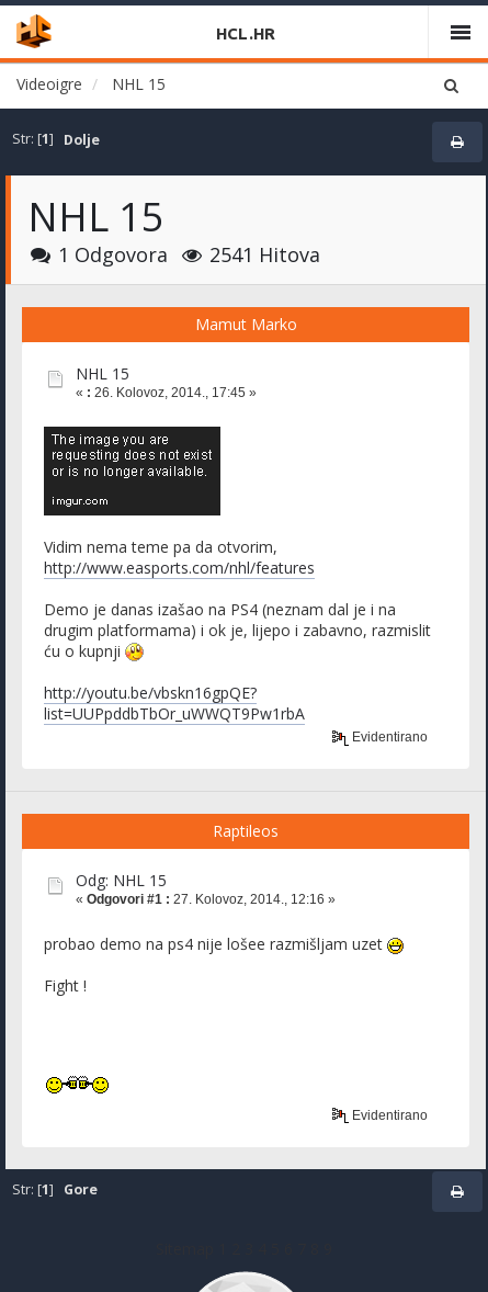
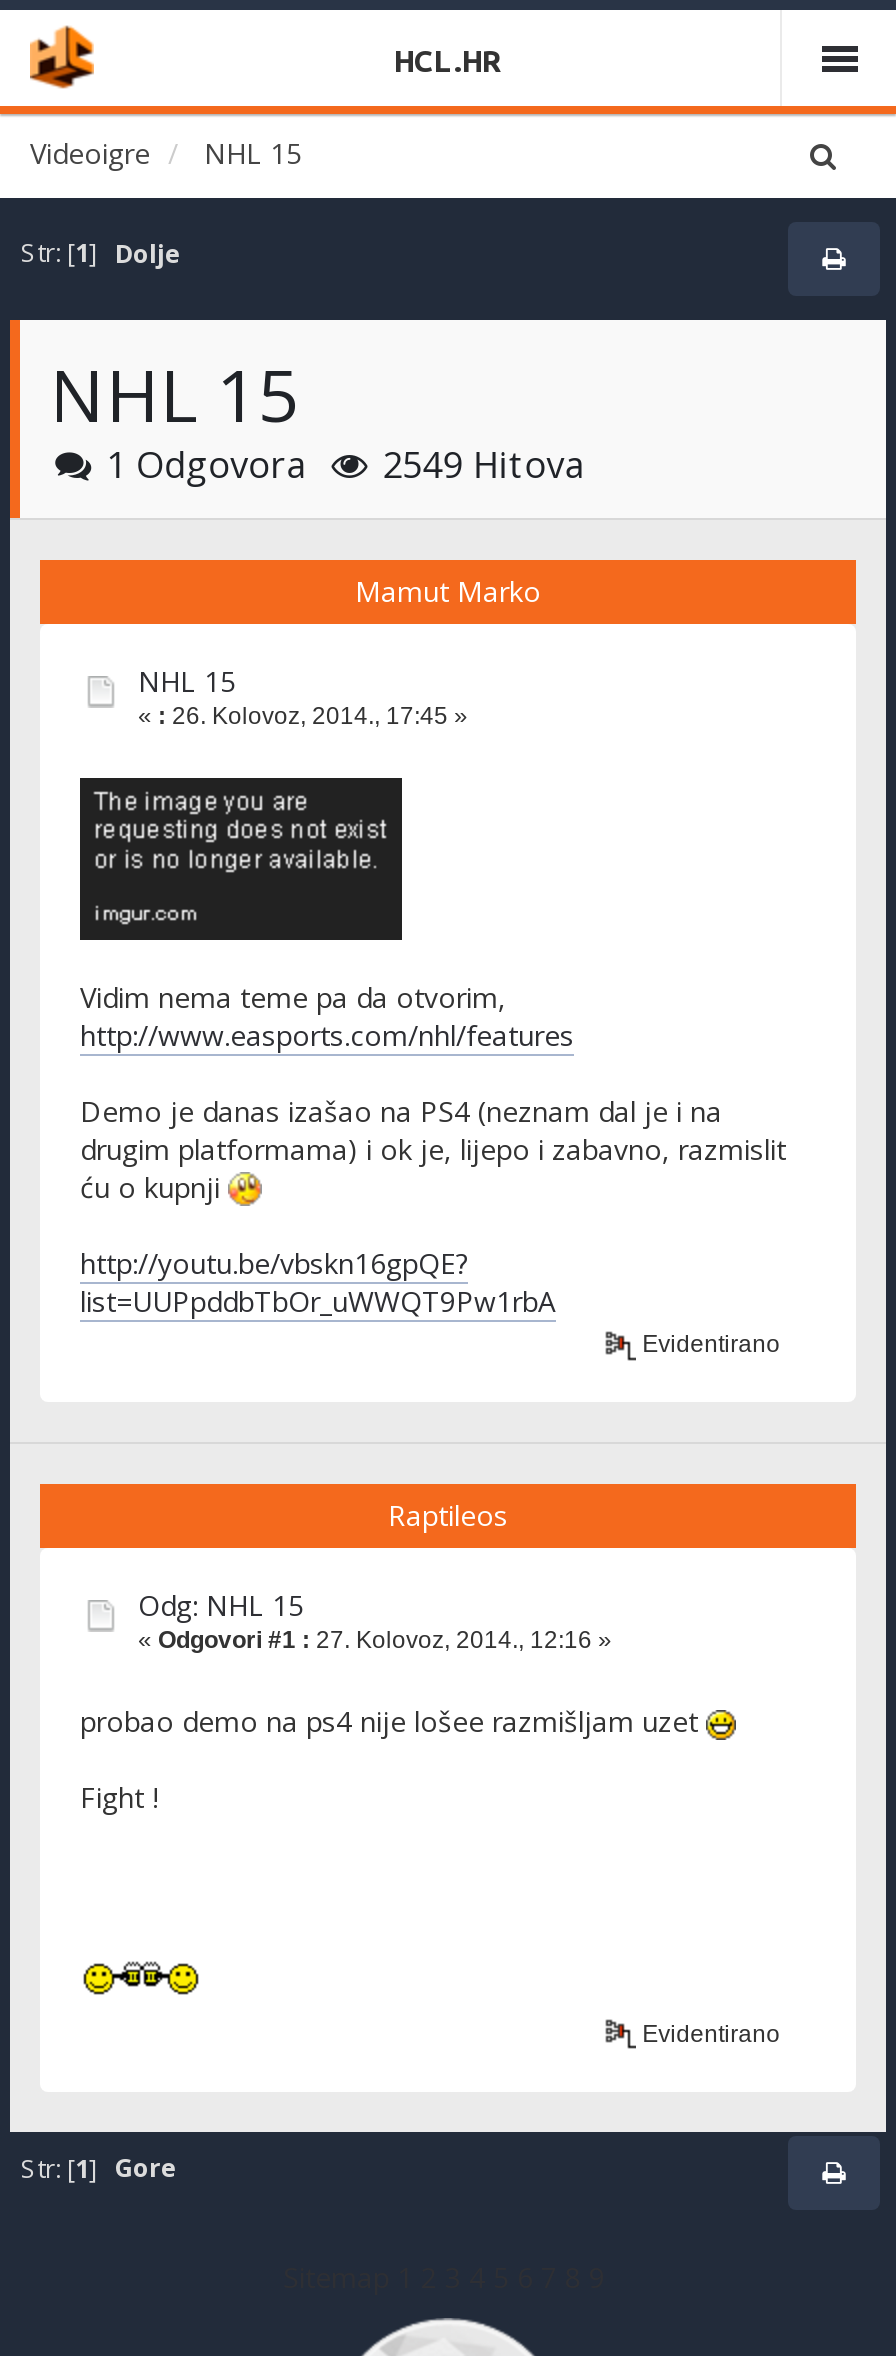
[58,241,321,268] 1 Odgovora 2541 Hitova -> [106,440,585,488] 1 Odgovora 2549 Hitova

